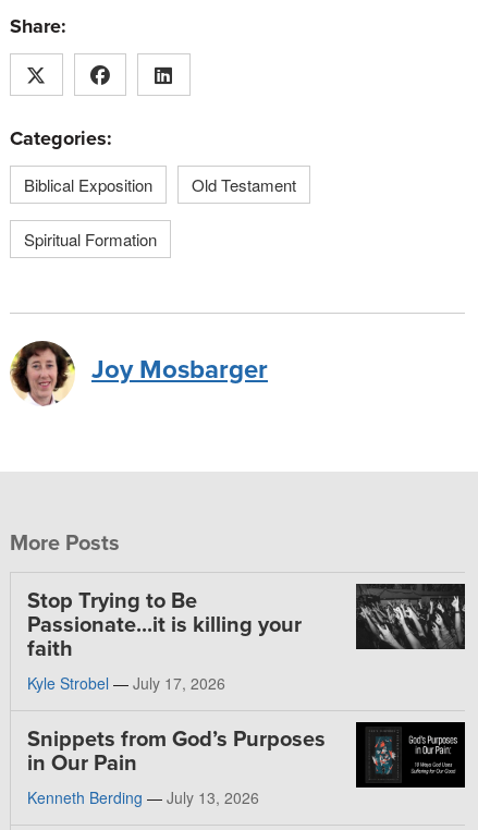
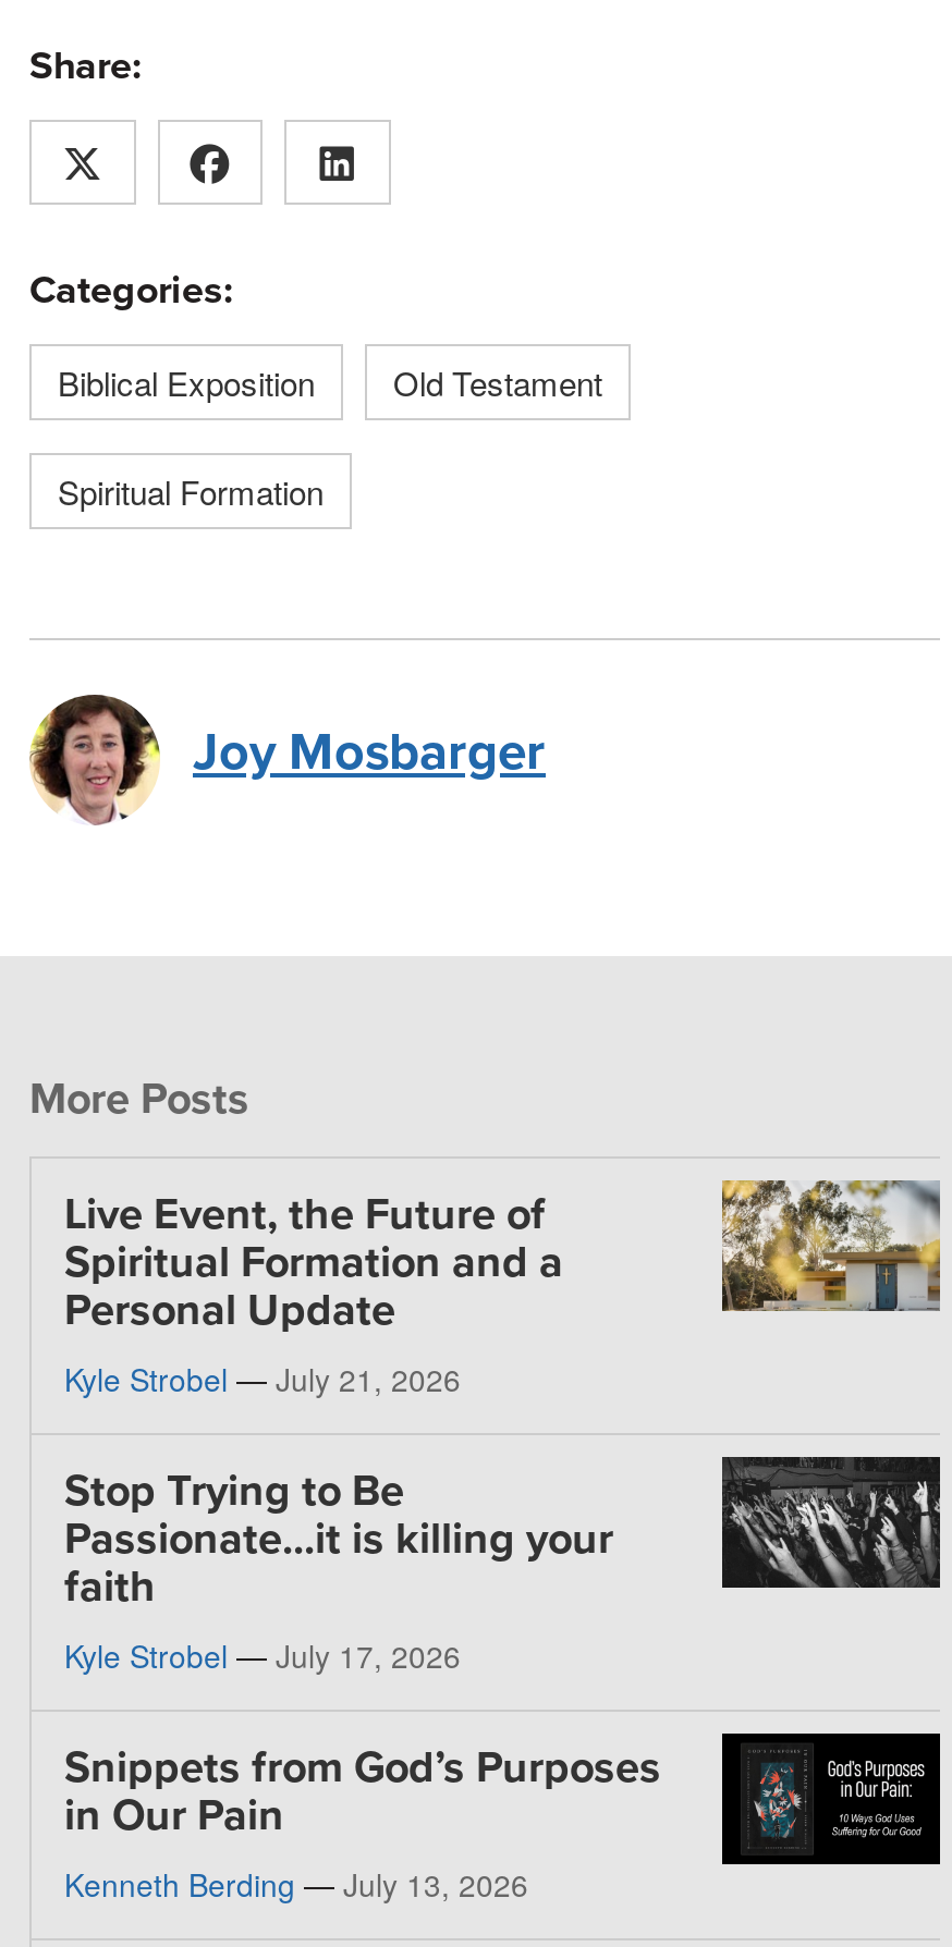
none -> [64,1188,563,1399] Live Event, the Future of | Spiritual Formation and a | Personal Update | Kyle Strobel — July 21, 2026
none -> [720,1178,942,1311] [image]

